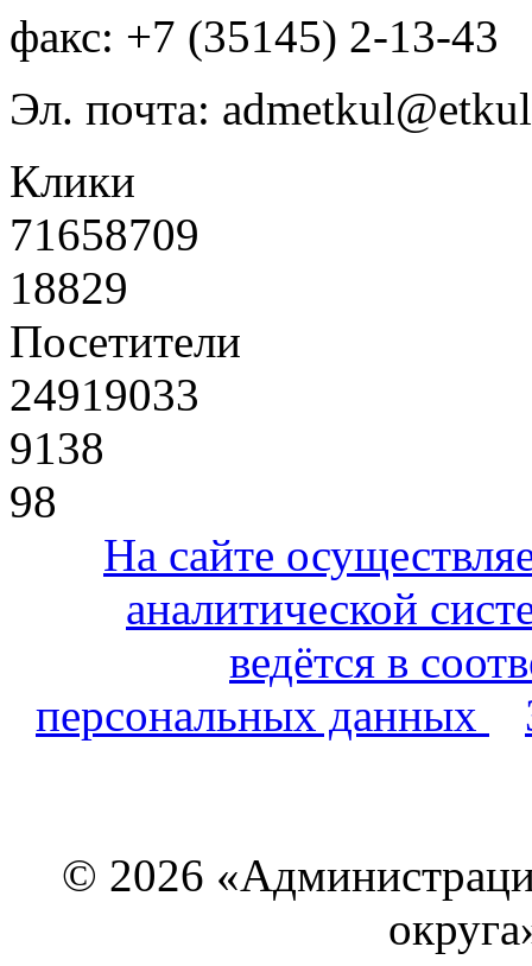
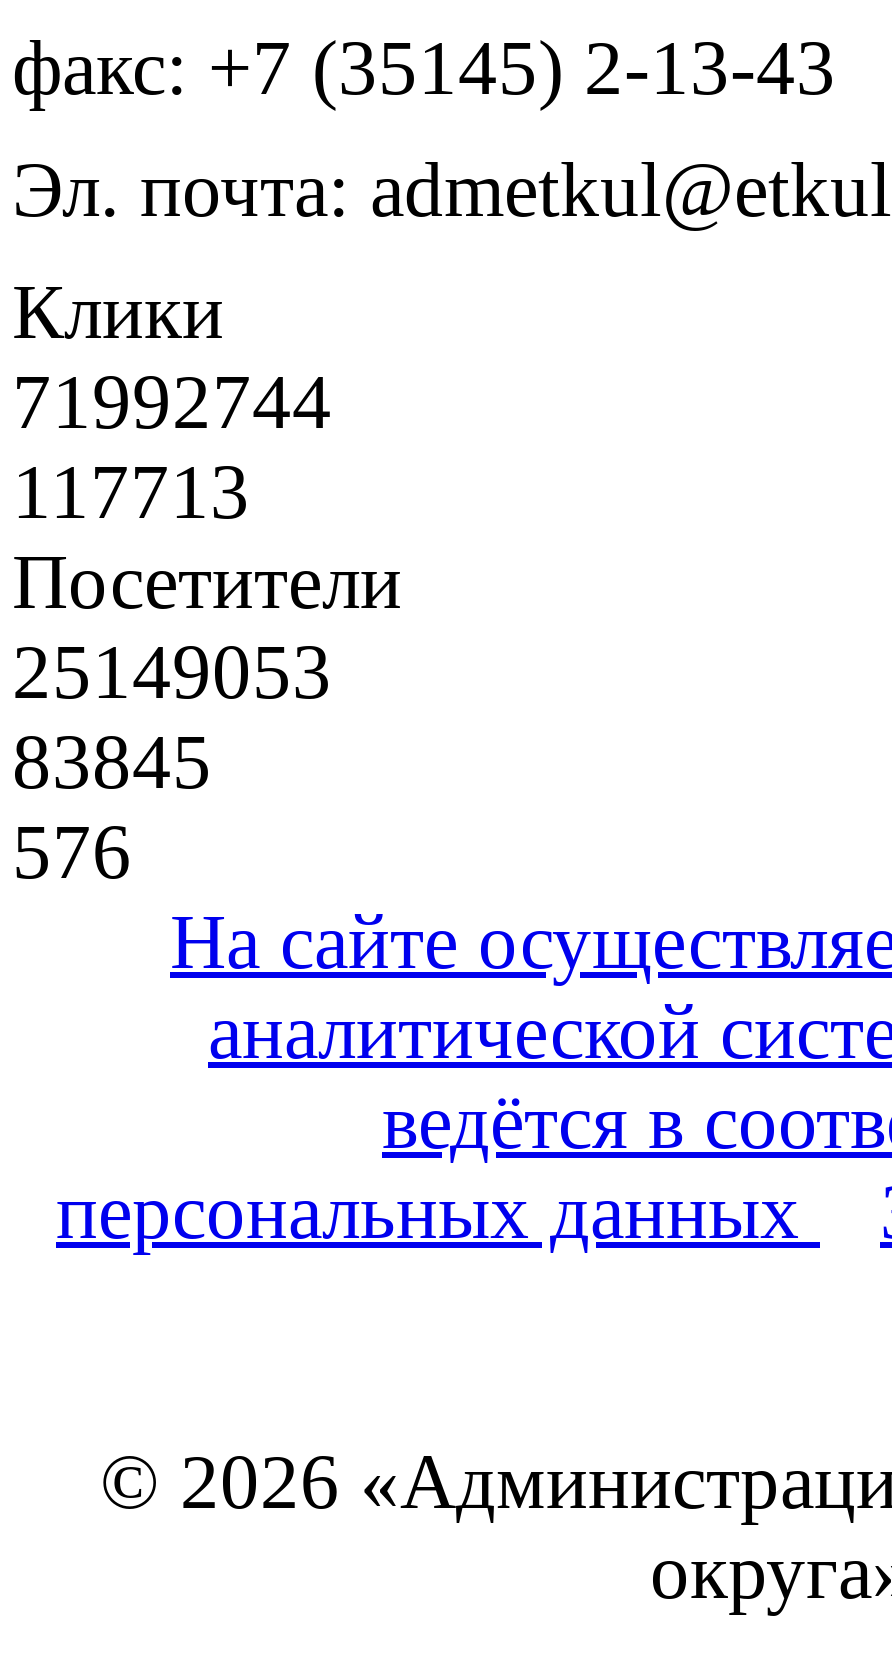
[9,209,199,260] 71658709 -> [12,358,332,444] 71992744
[9,262,128,313] 18829 -> [12,448,250,534] 117713
[9,369,199,420] 24919033 -> [12,628,332,714] 25149053
[9,422,104,474] 9138 -> [12,718,212,804] 83845
[9,476,57,527] 98 -> [12,808,132,894] 576

